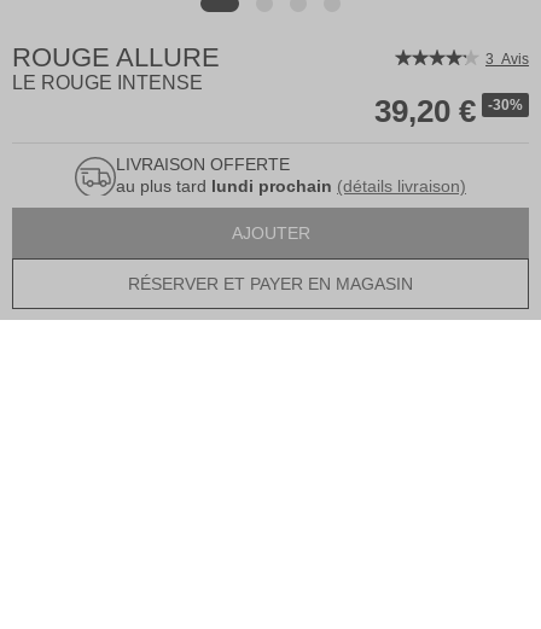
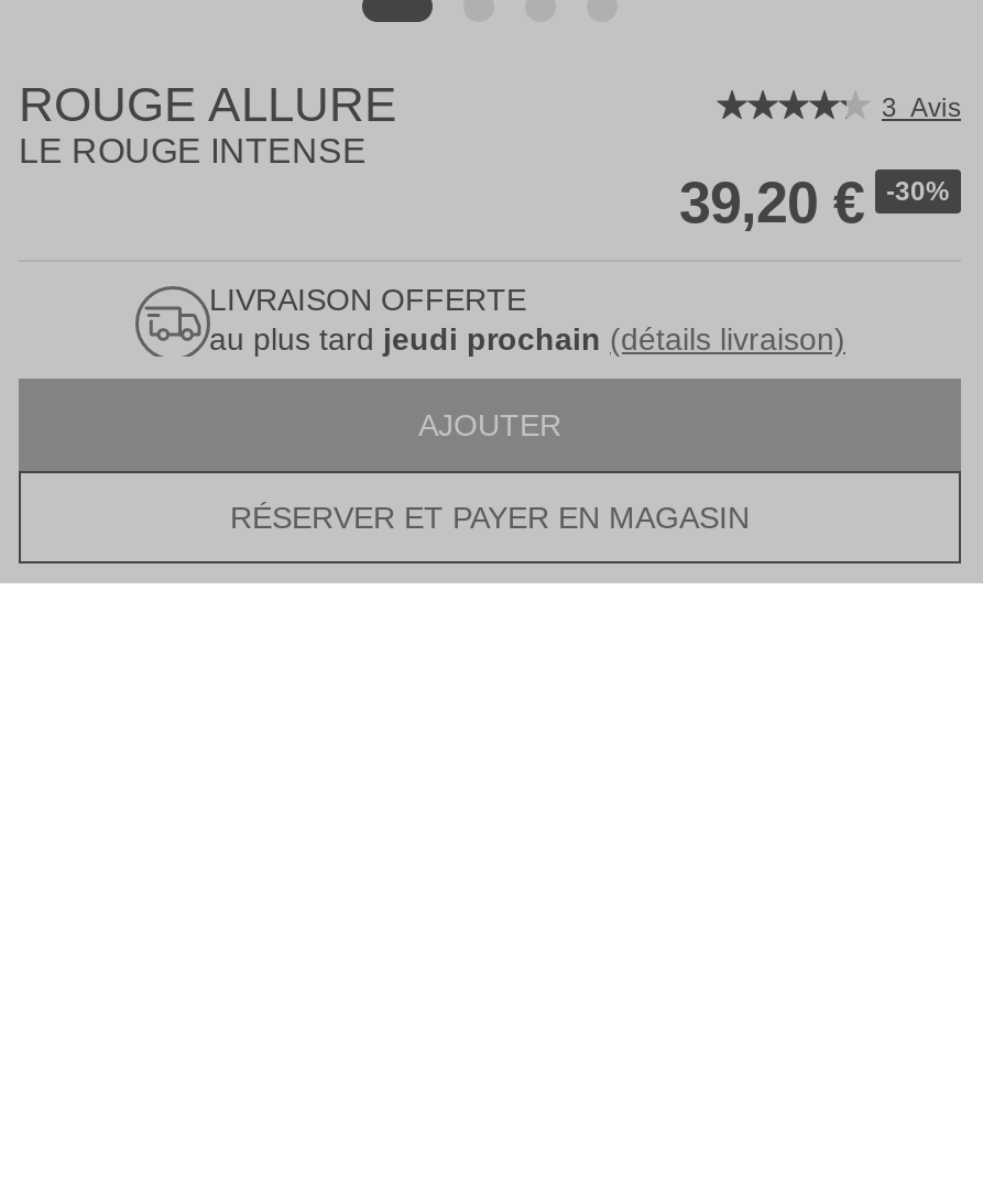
[116,176,466,196] au plus tard lundi prochain (détails livraison) -> [209,321,845,357] au plus tard jeudi prochain (détails livraison)

